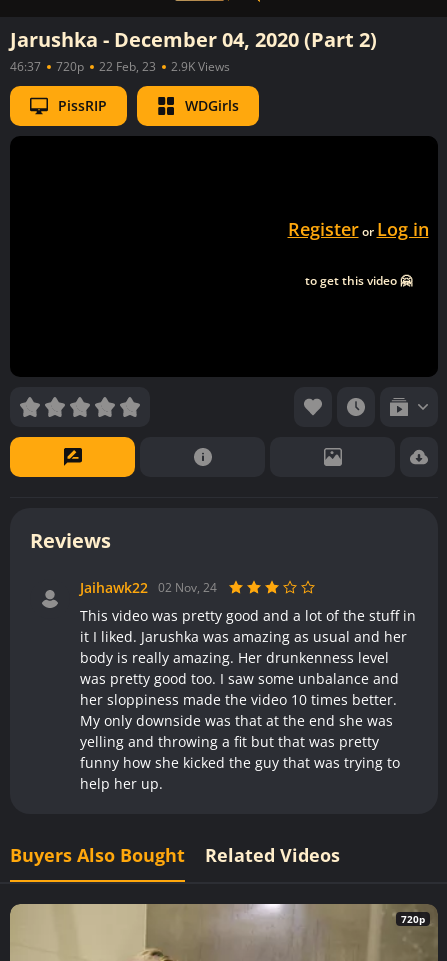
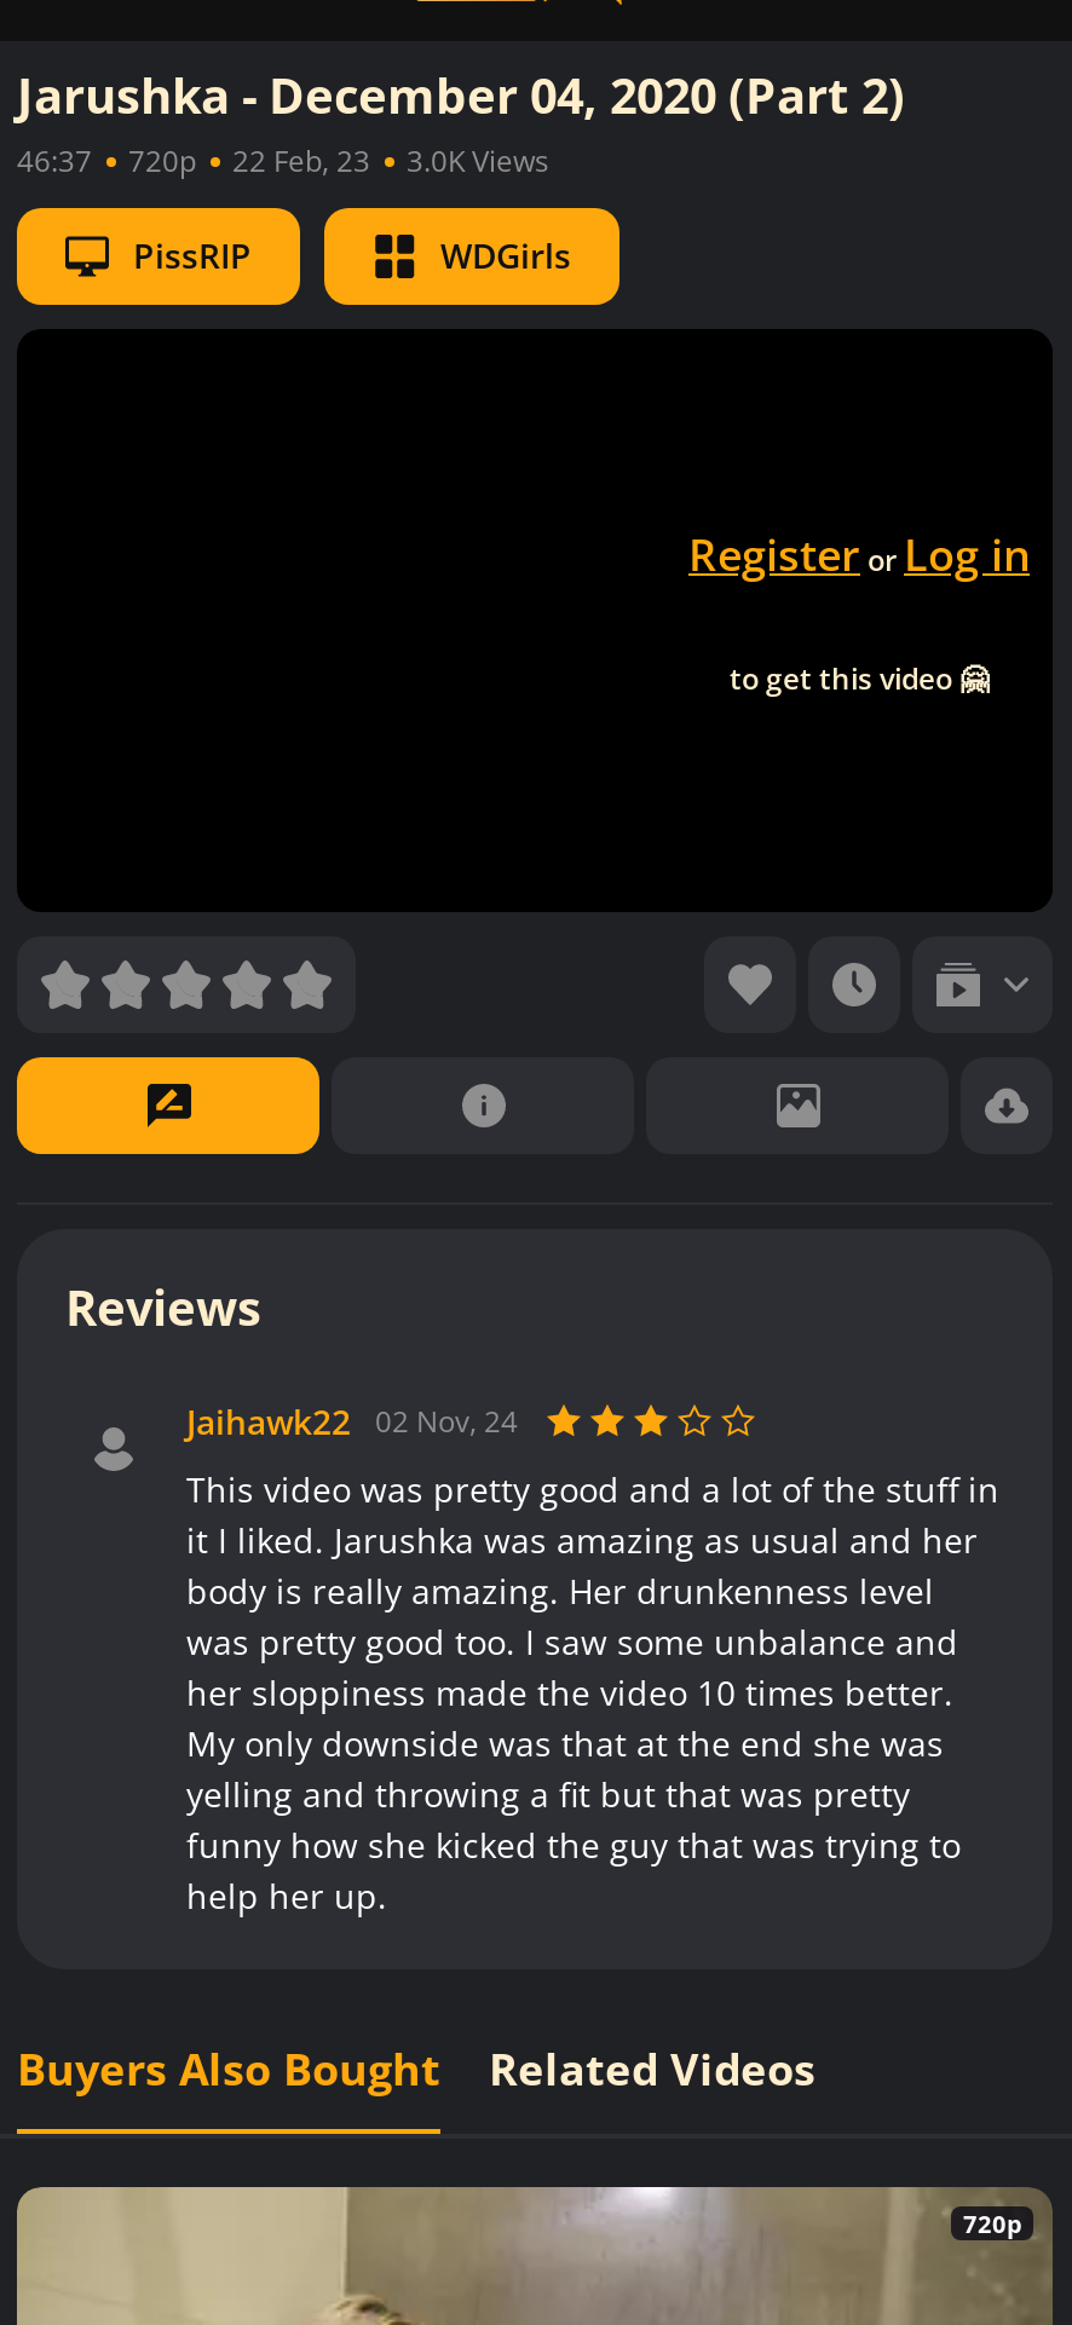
[10,58,230,75] 46:37 720p 22 Feb, 23 2.9K Views -> [17,140,549,181] 46:37 720p 22 Feb, 23 3.0K Views

